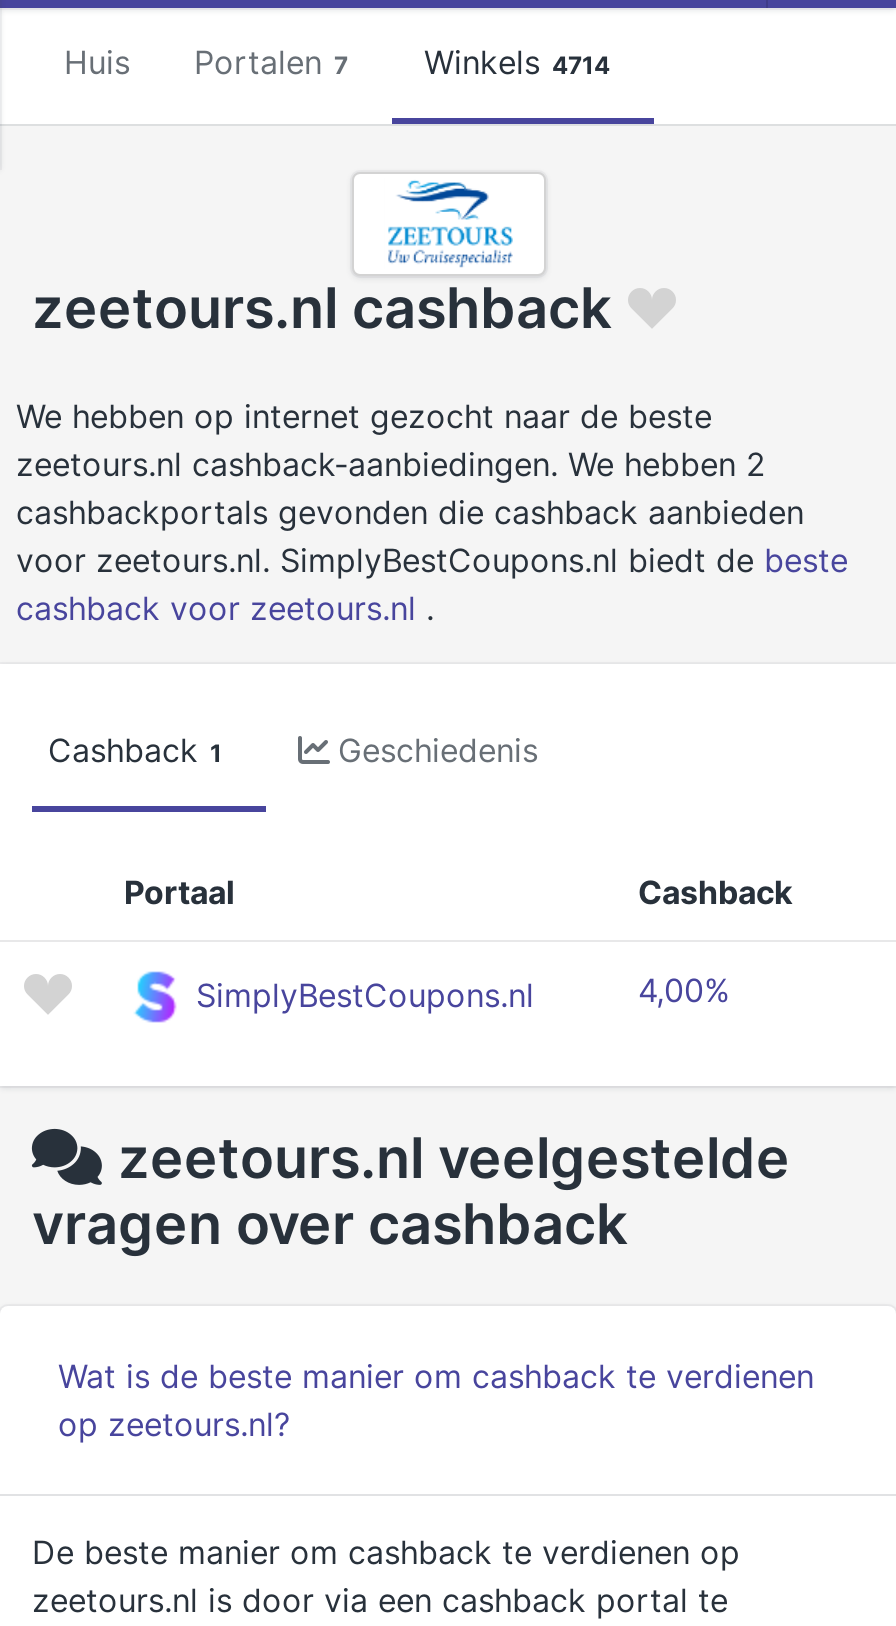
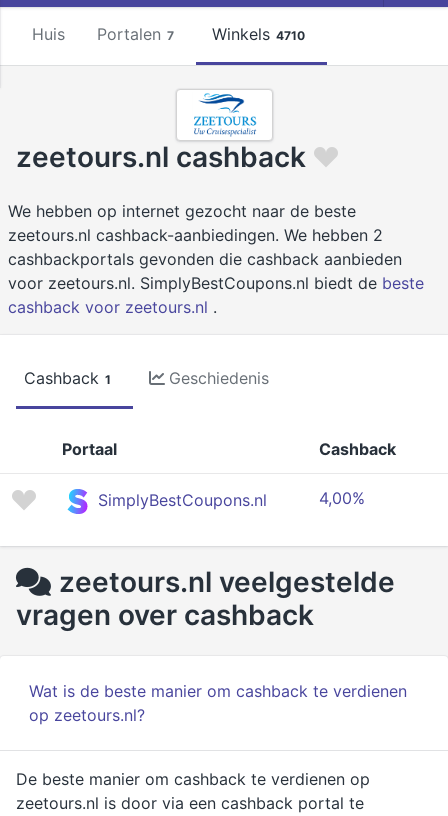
[64,42,610,82] Huis Portalen 7 Winkels 4714 -> [32,24,305,44] Huis Portalen 7 Winkels 4710

